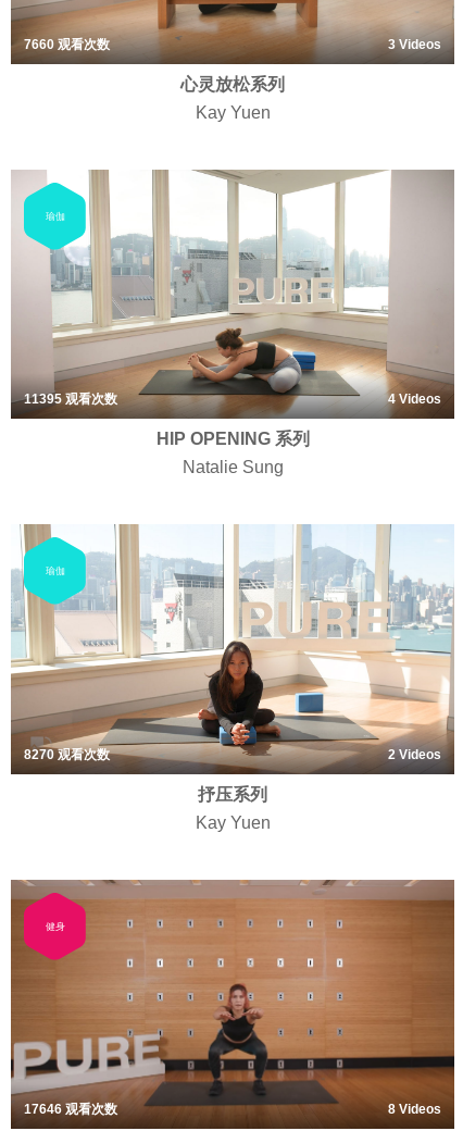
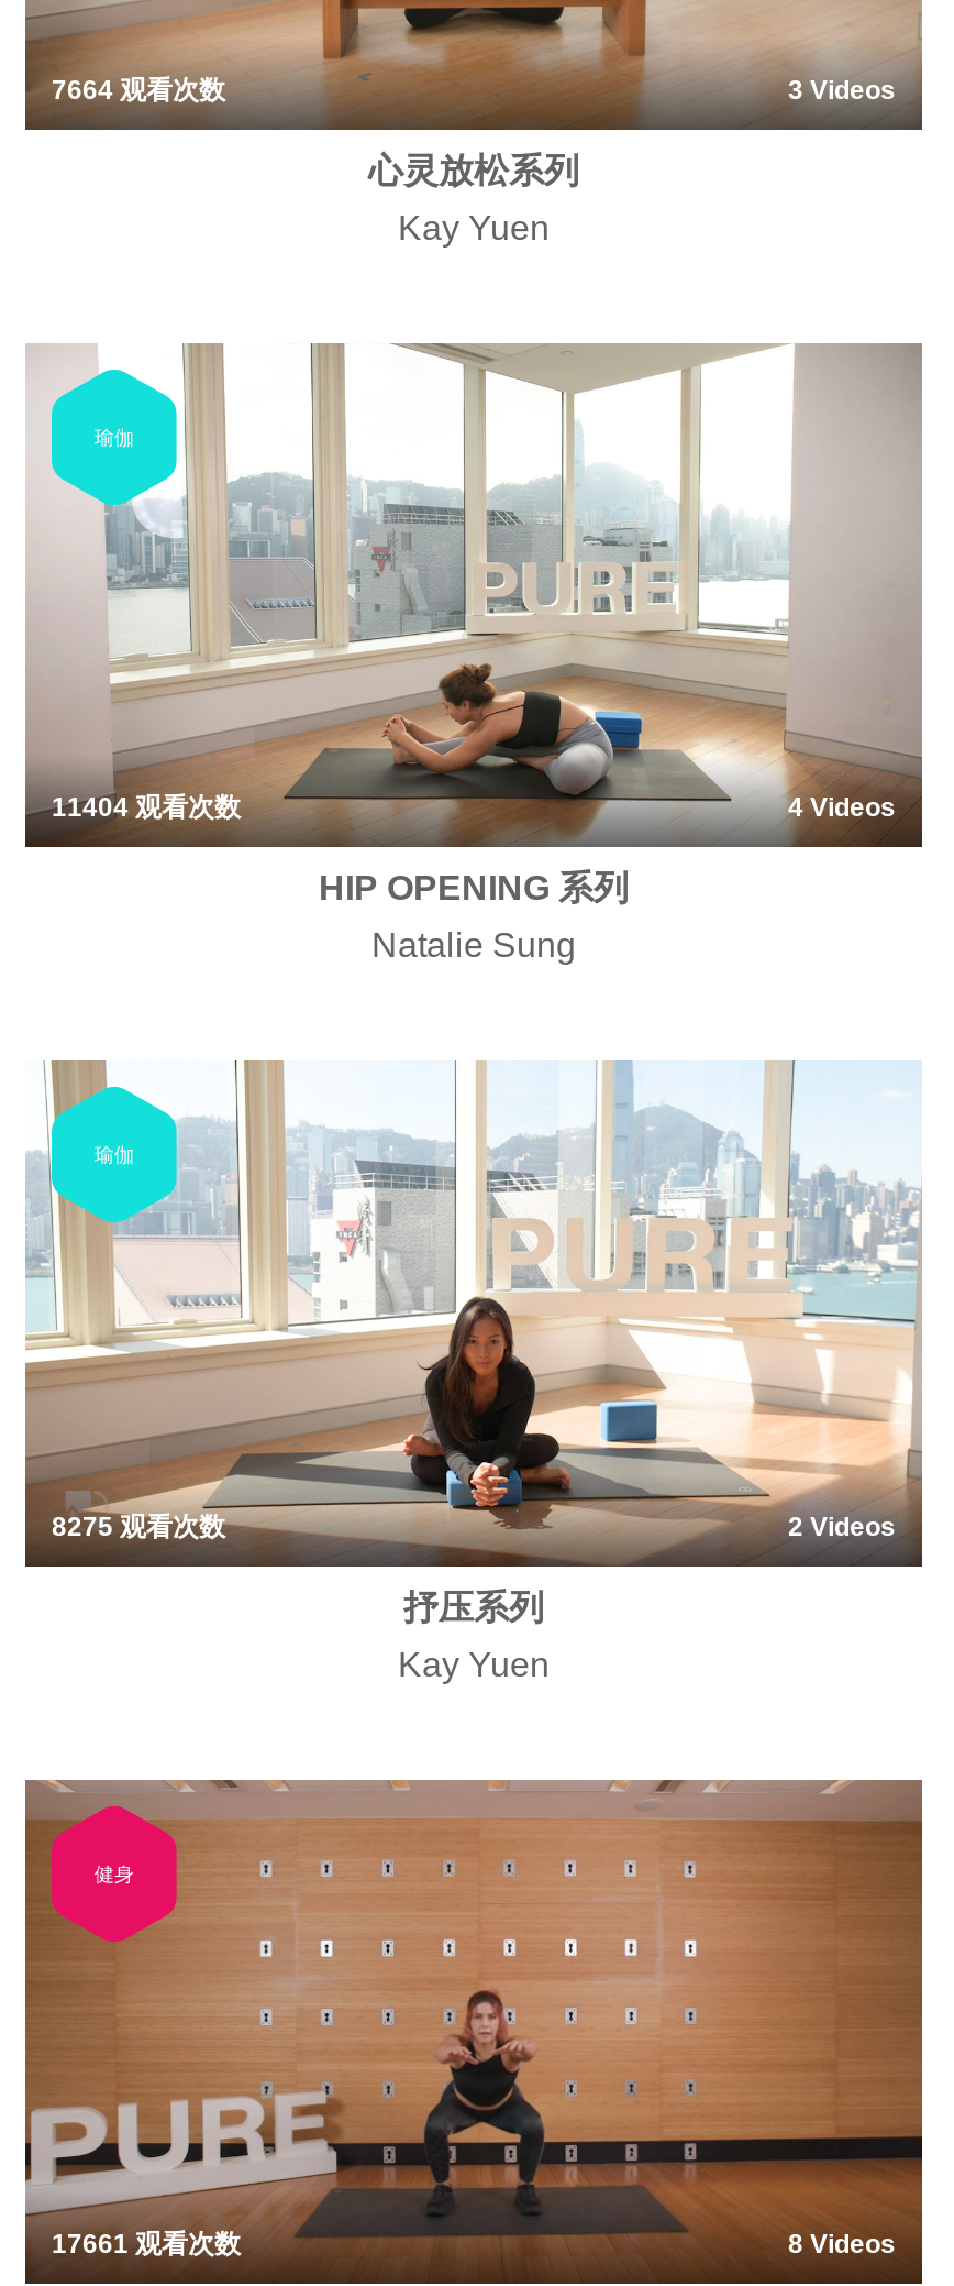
[24,36,110,52] 7660观看次数 -> [52,74,225,105] 7664观看次数
[24,391,117,407] 11395观看次数 -> [52,792,241,823] 11404观看次数
[24,747,110,762] 8270观看次数 -> [52,1510,225,1541] 8275观看次数
[24,1102,117,1117] 17646观看次数 -> [52,2229,241,2260] 17661观看次数

